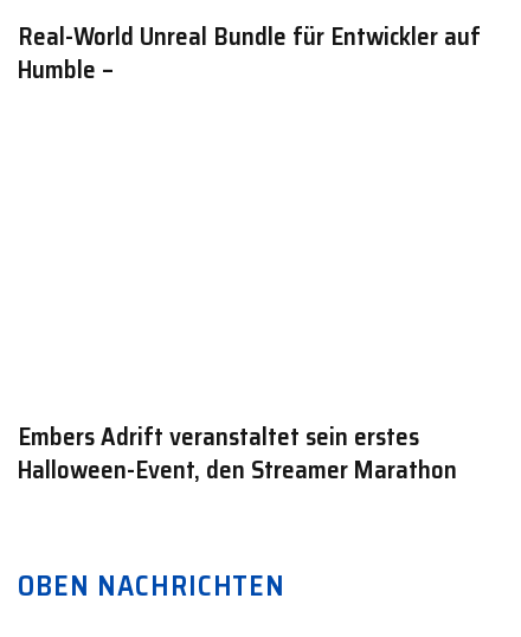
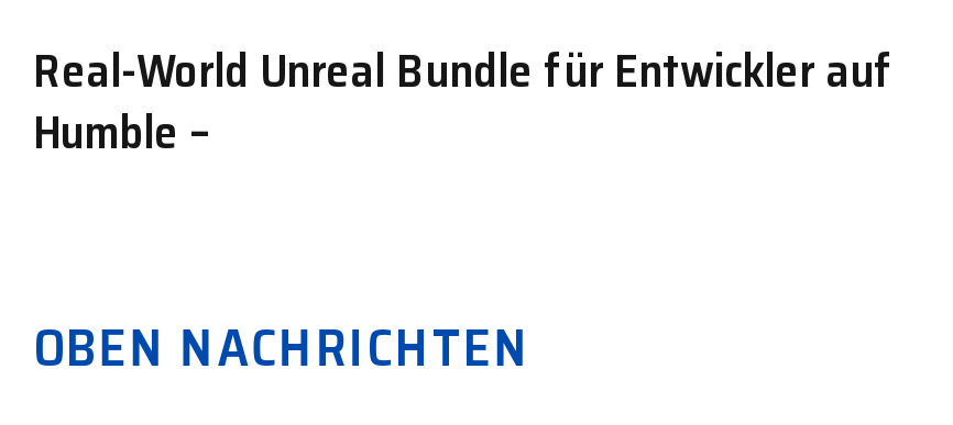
[18,417,457,489] Embers Adrift veranstaltet sein erstes | Halloween-Event, den Streamer Marathon -> none

